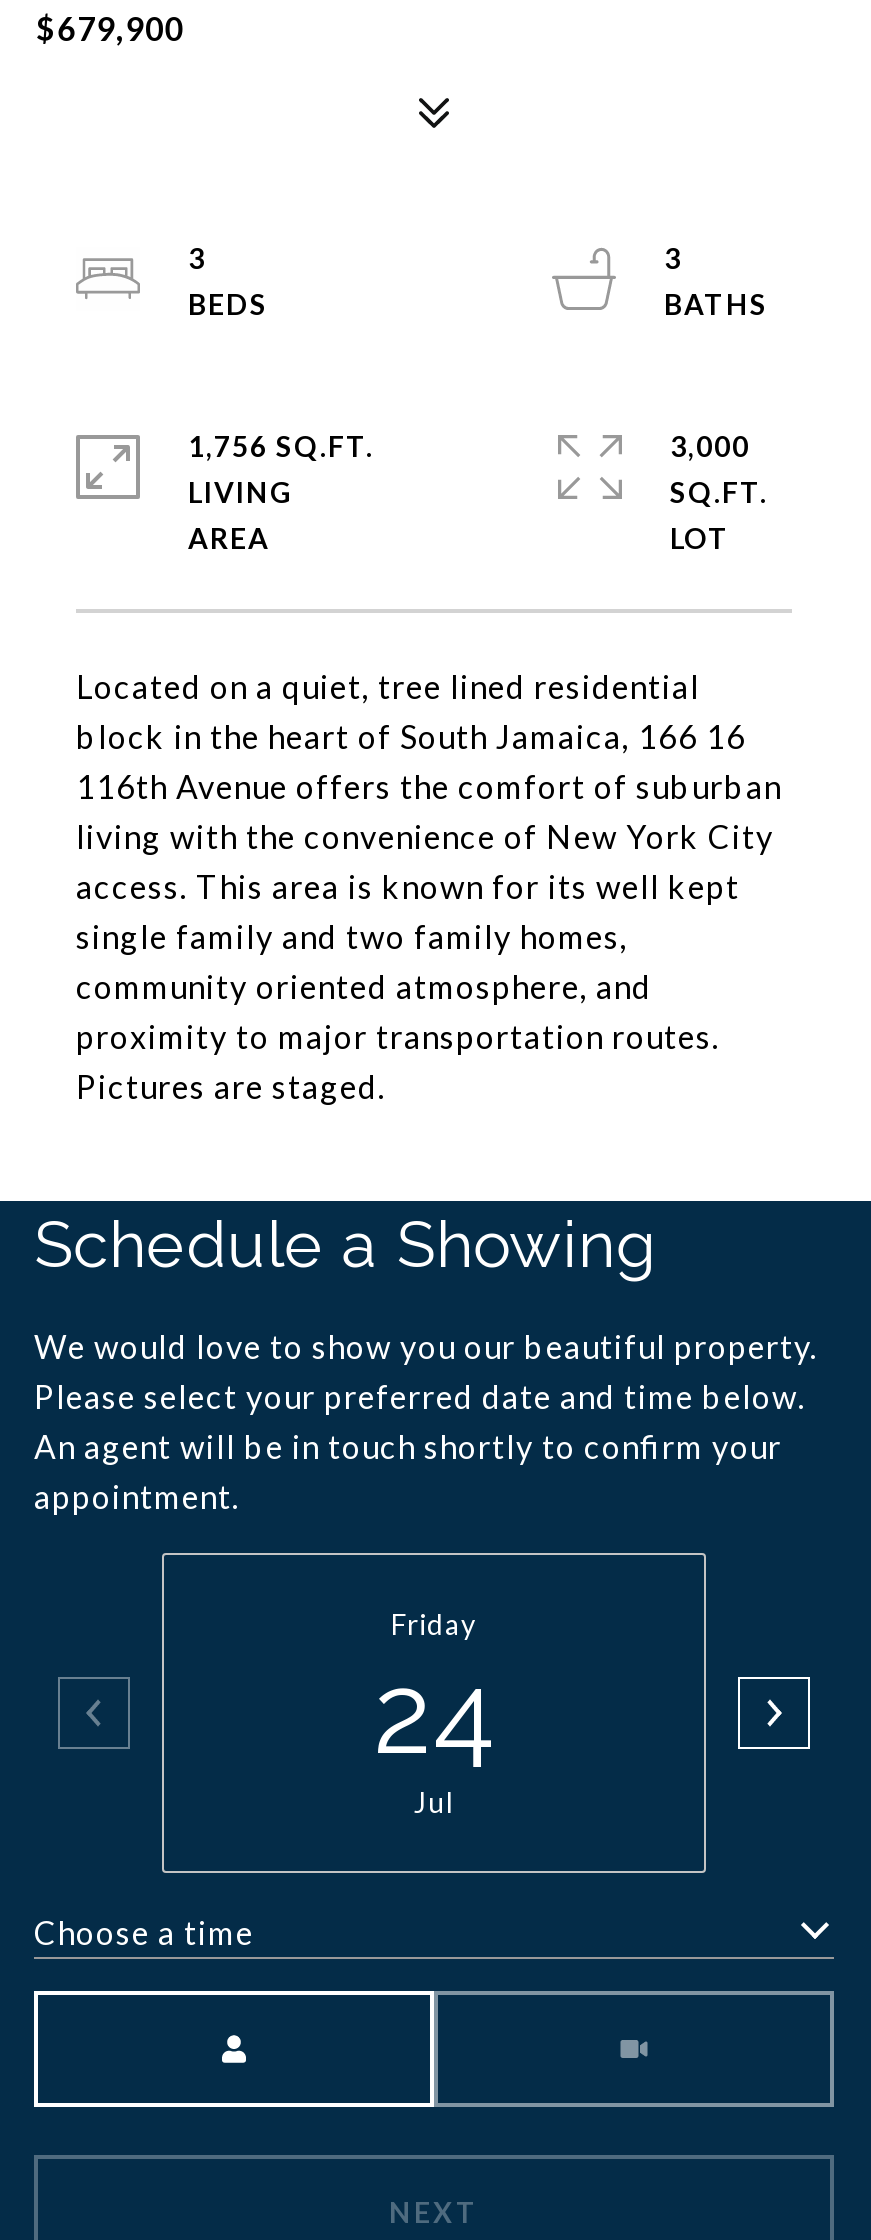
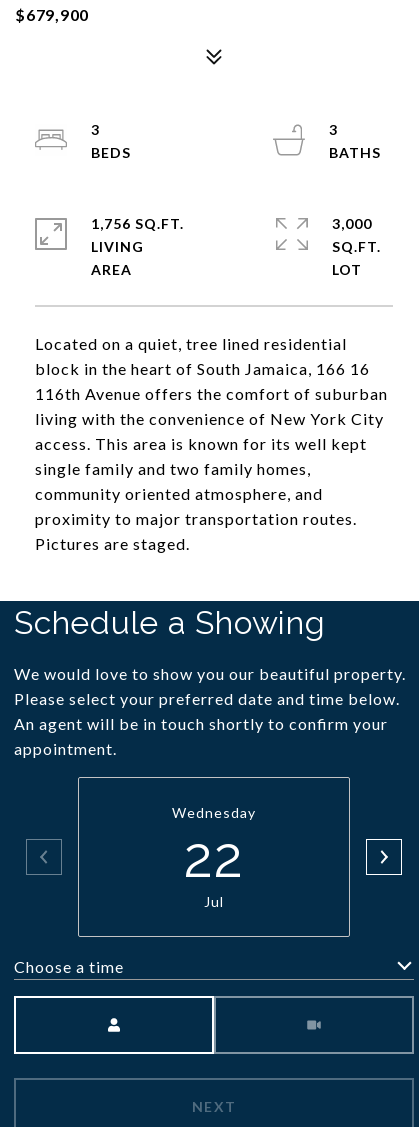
[373,1607,495,1779] Friday | 24 -> [172,804,256,890] Wednesday | 22

